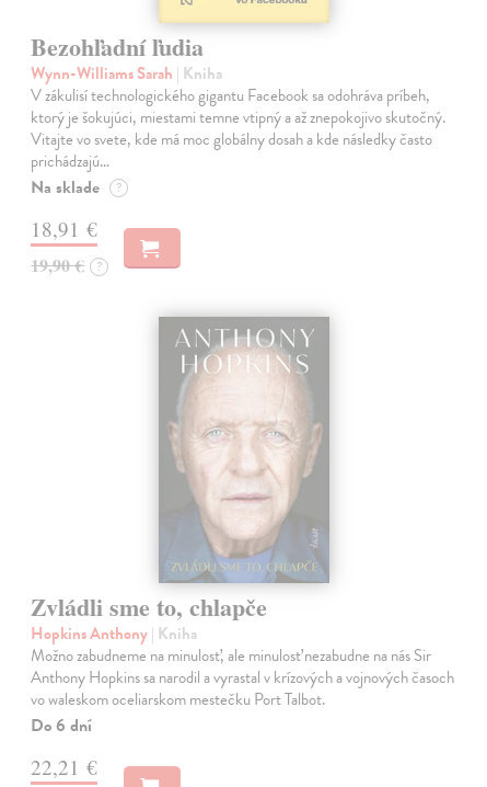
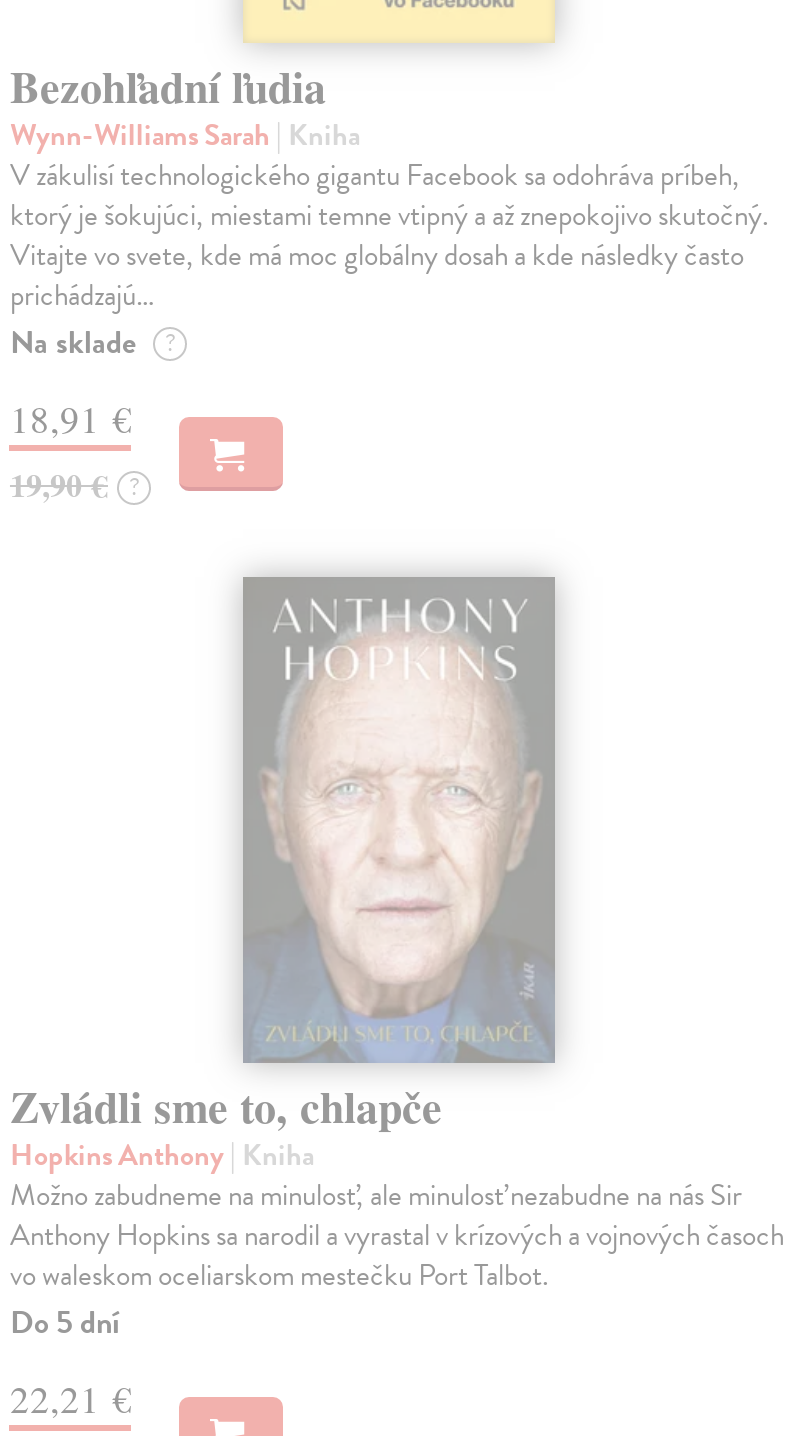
[31,712,92,738] Do 6 dní -> [10,1299,120,1347] Do 5 dní

